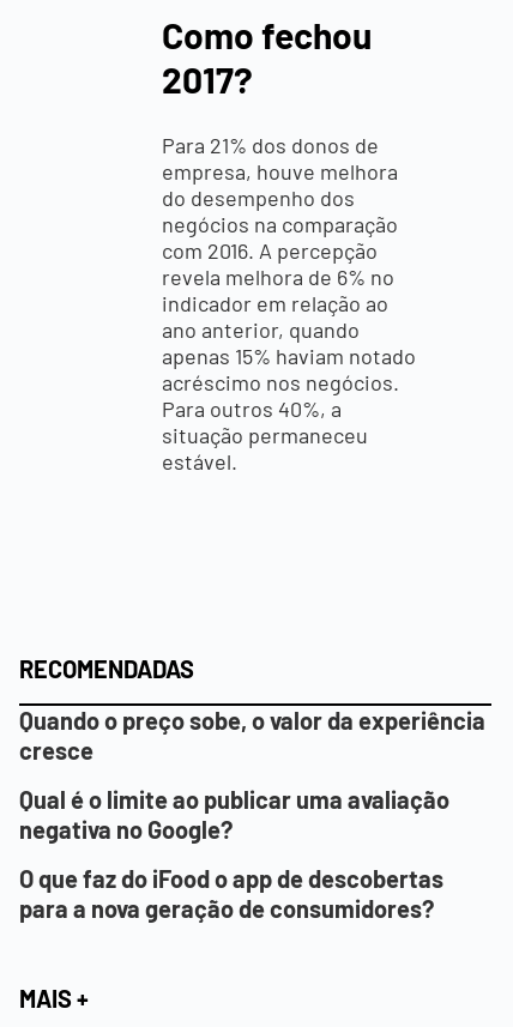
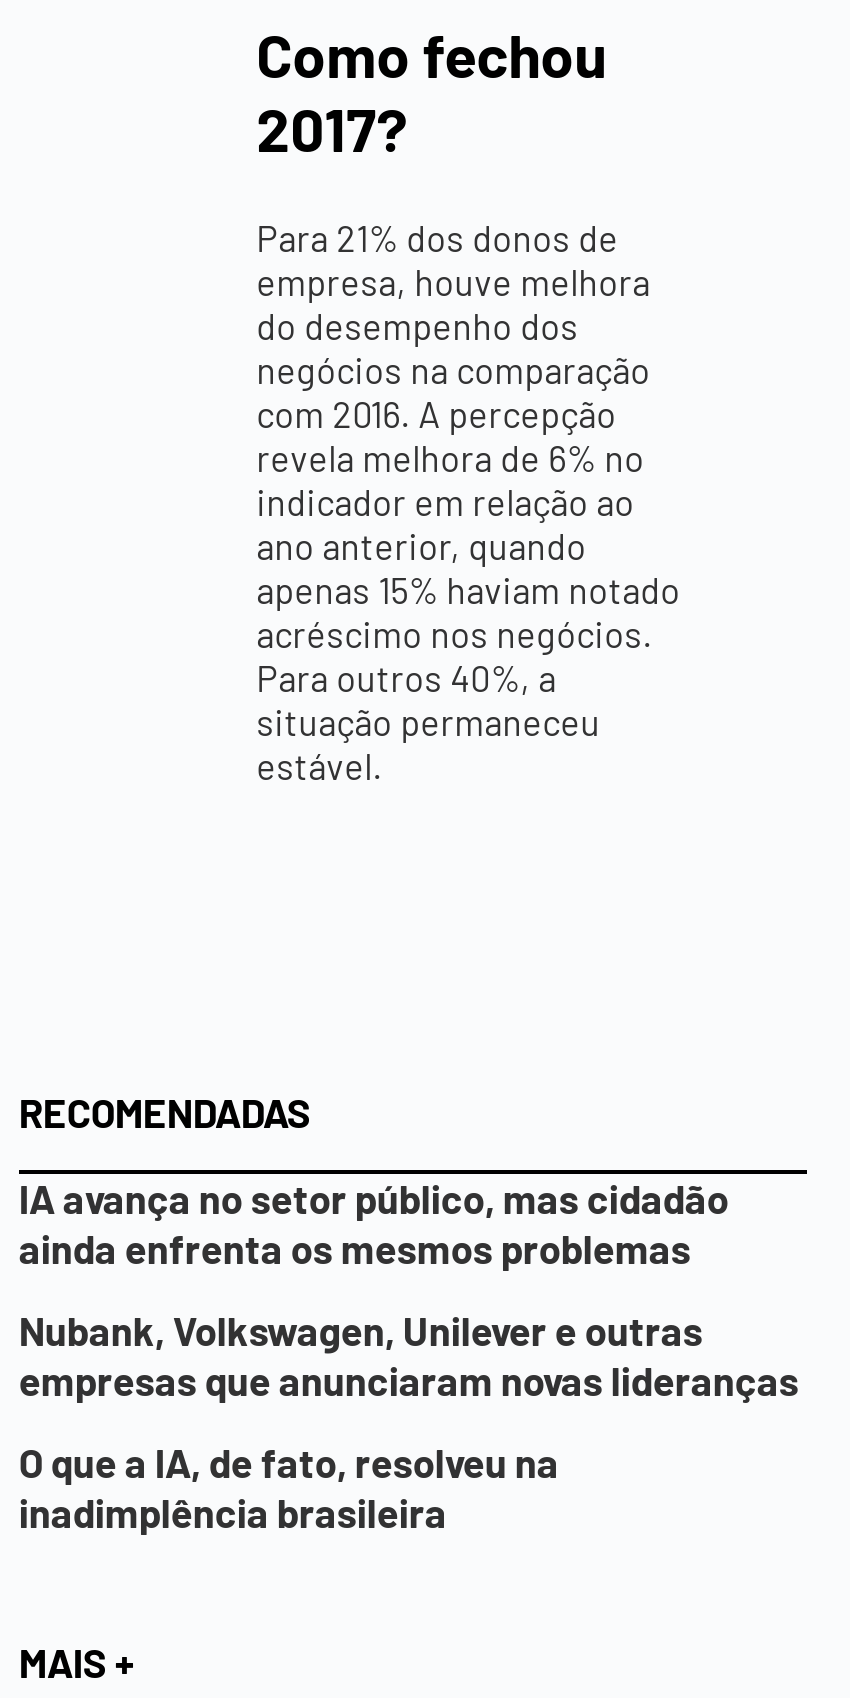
[19,706,485,765] Quando o preço sobe, o valor da experiência | cresce -> [19,1174,729,1272] IA avança no setor público, mas cidadão | ainda enfrenta os mesmos problemas
[19,785,449,844] Qual é o limite ao publicar uma avaliação | negativa no Google? -> [19,1306,799,1404] Nubank, Volkswagen, Unilever e outras | empresas que anunciaram novas lideranças
[19,864,443,923] O que faz do iFood o app de descobertas | para a nova geração de consumidores? -> [19,1438,559,1536] O que a IA, de fato, resolveu na | inadimplência brasileira

